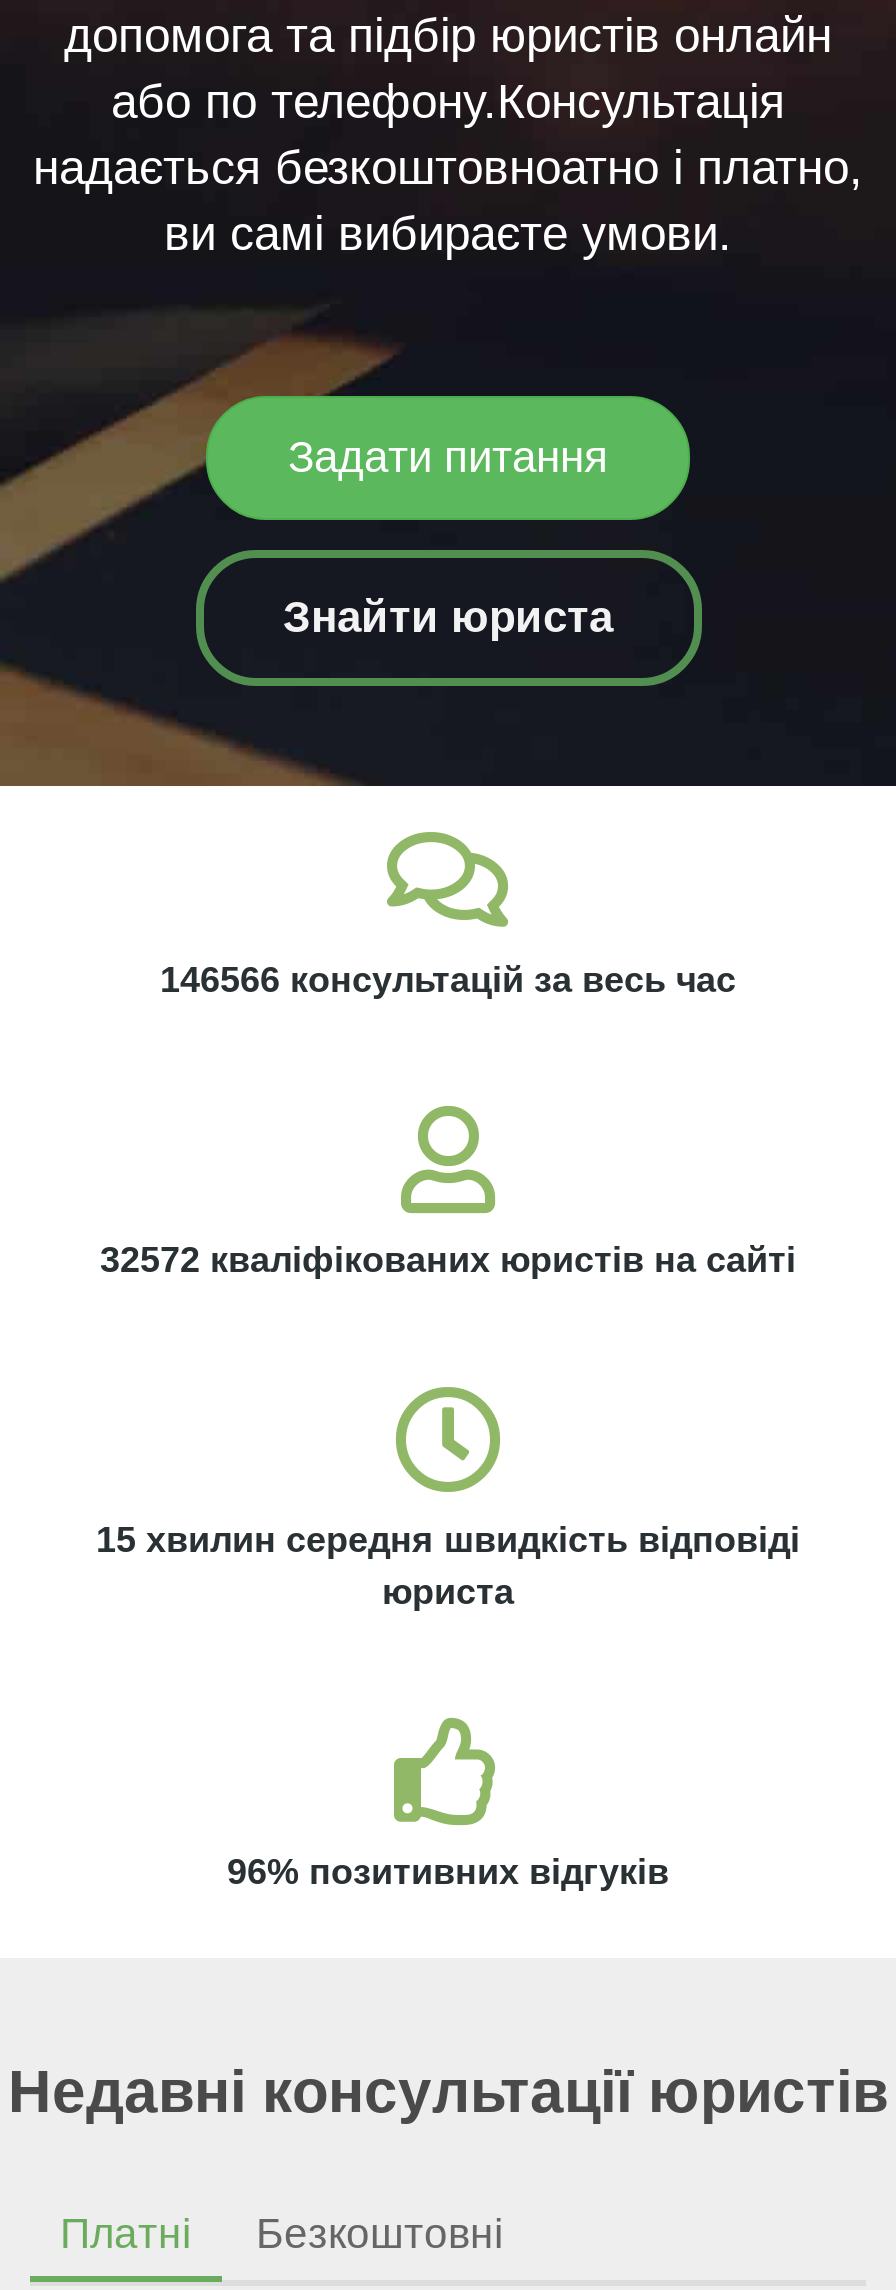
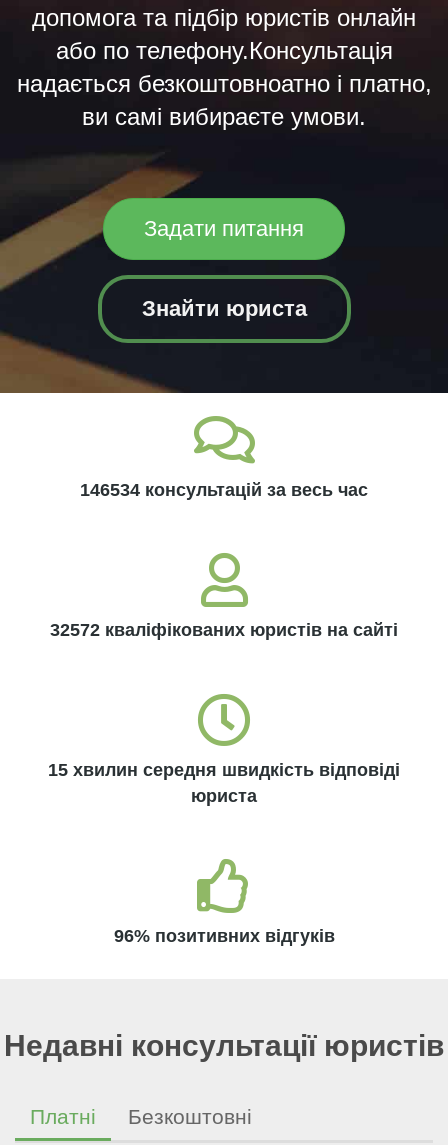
[160,960,736,1000] 146566 консультацій за весь час -> [80,480,368,500] 146534 консультацій за весь час

